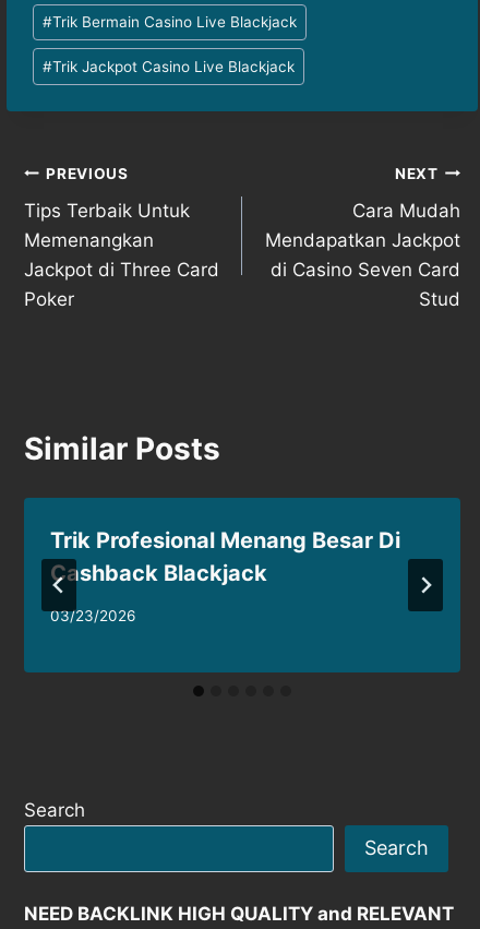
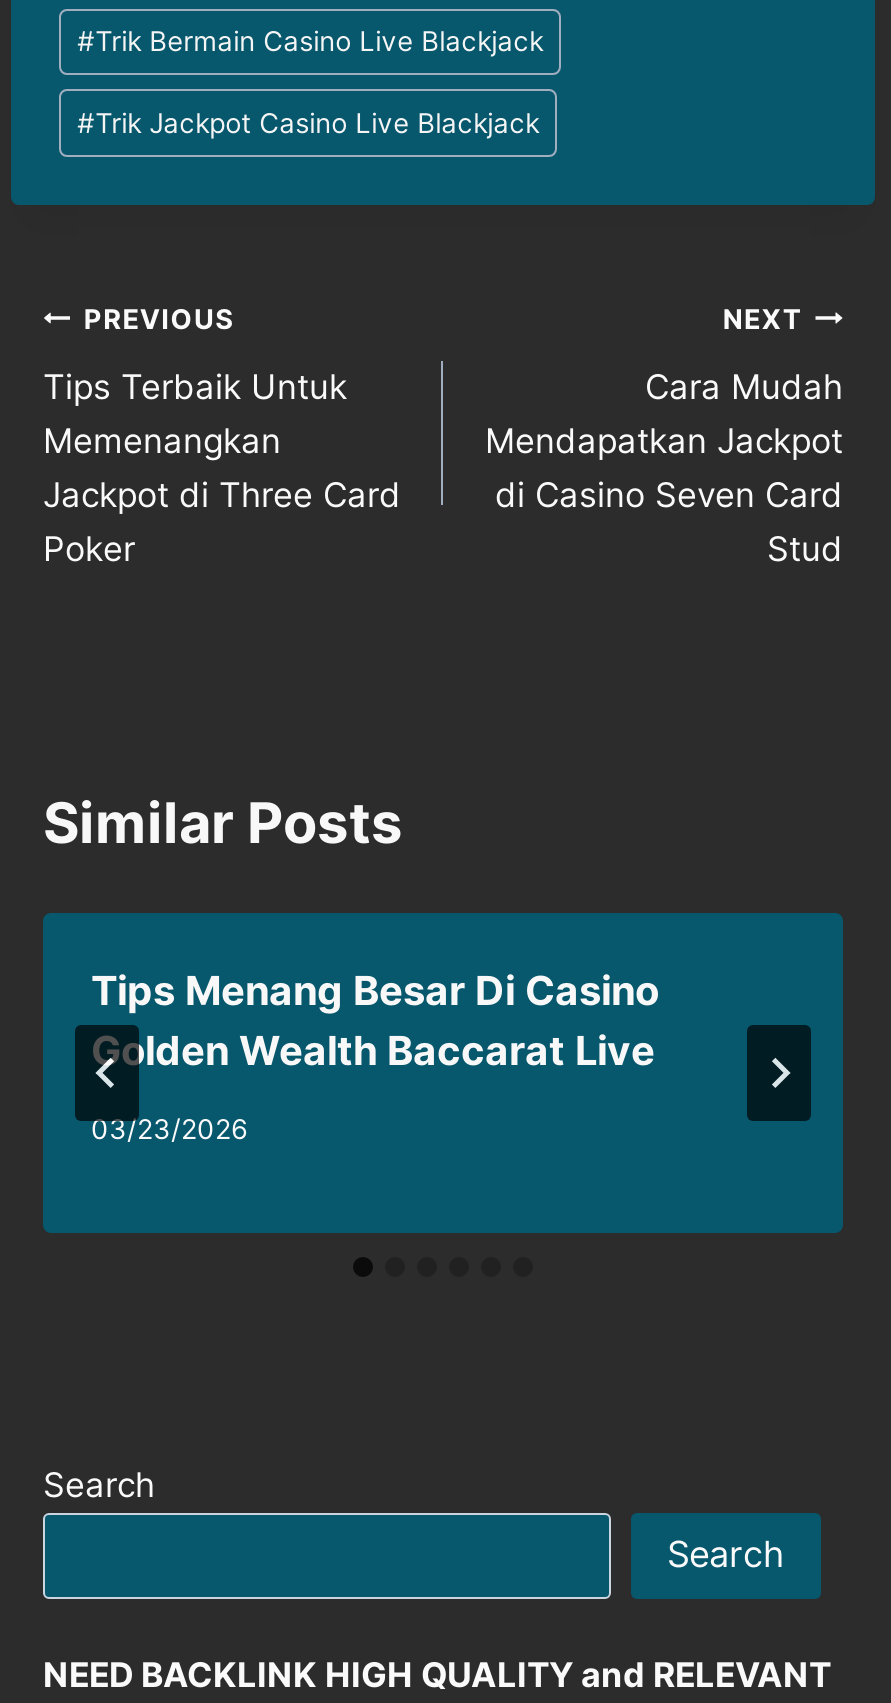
[50,527,400,586] Trik Profesional Menang Besar Di | Cashback Blackjack -> [91,967,659,1075] Tips Menang Besar Di Casino | Golden Wealth Baccarat Live

